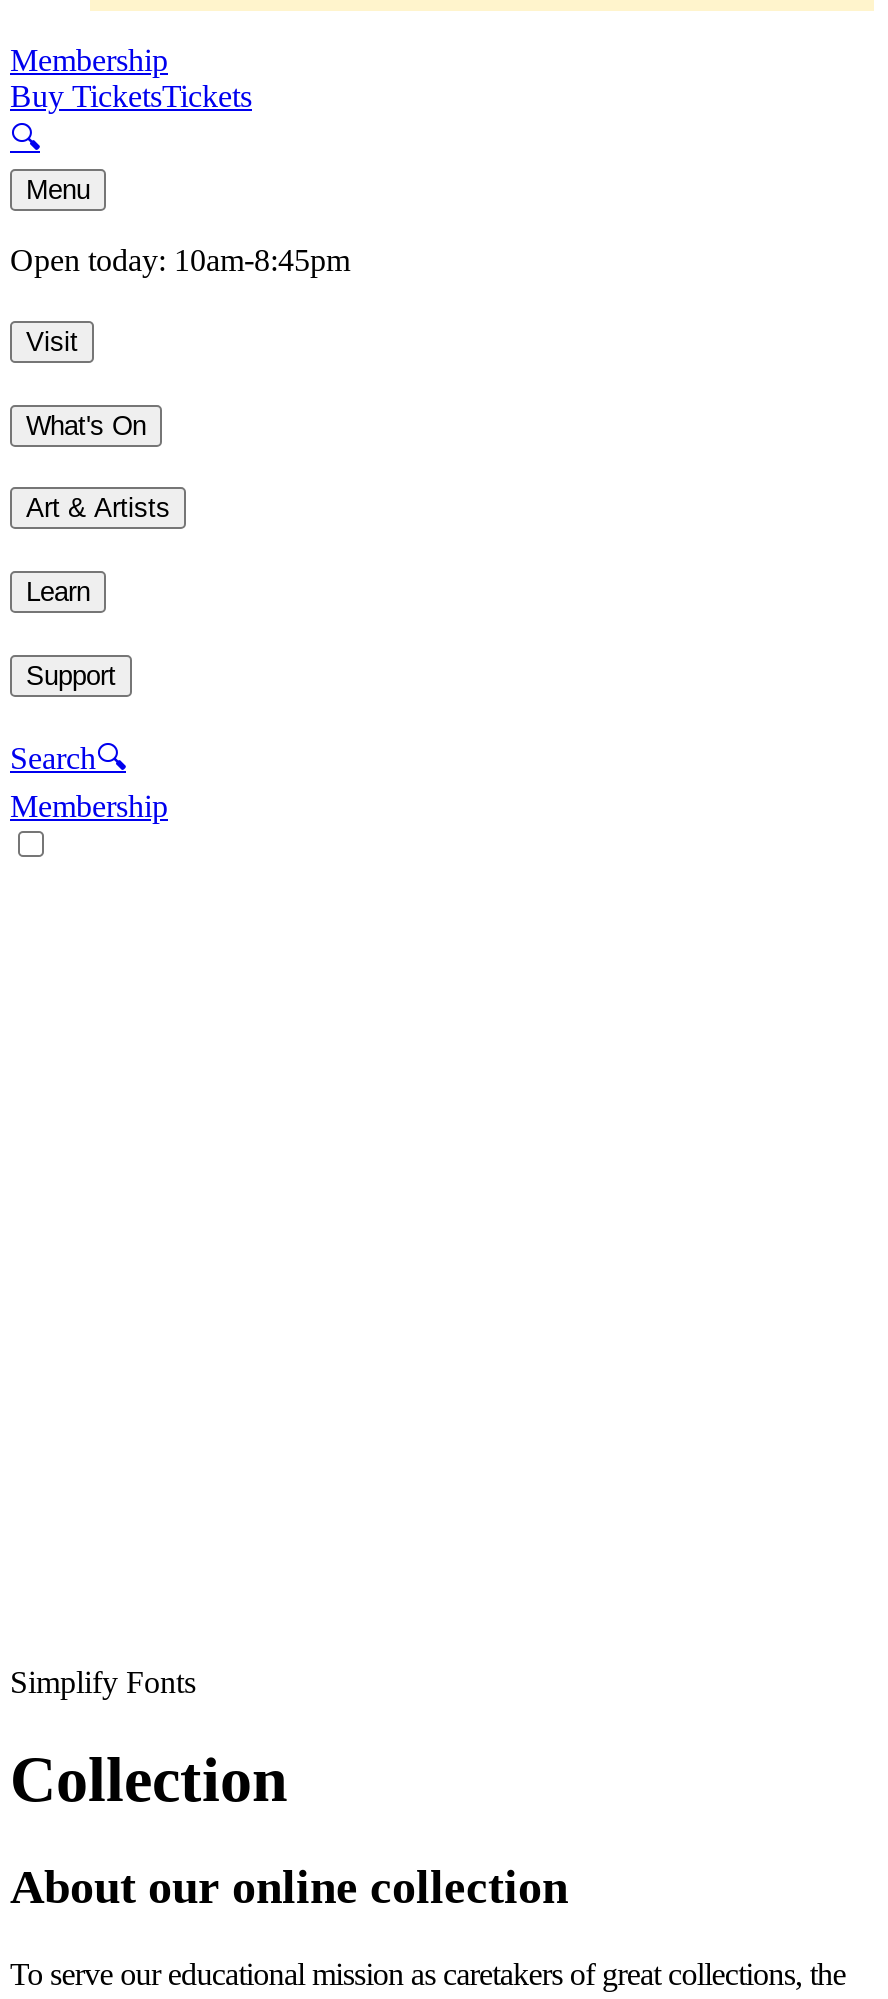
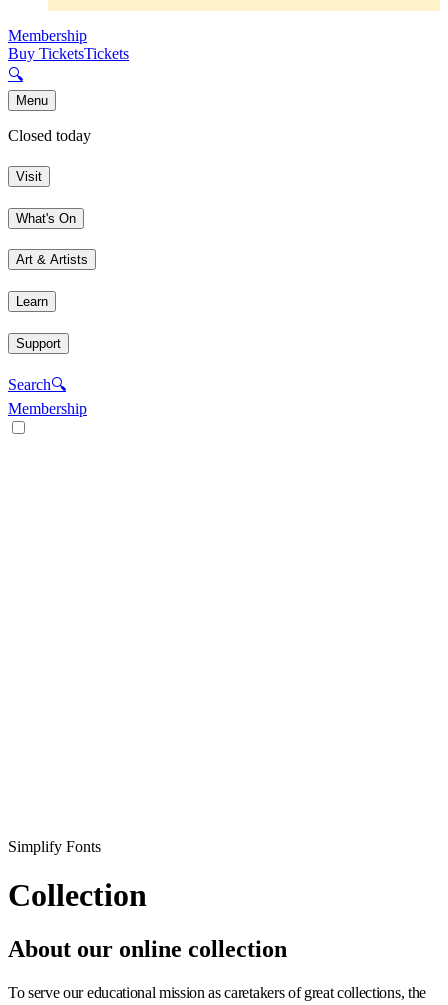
[10,244,350,278] Open today: 10am-8:45pm -> [8,127,91,144] Closed today

